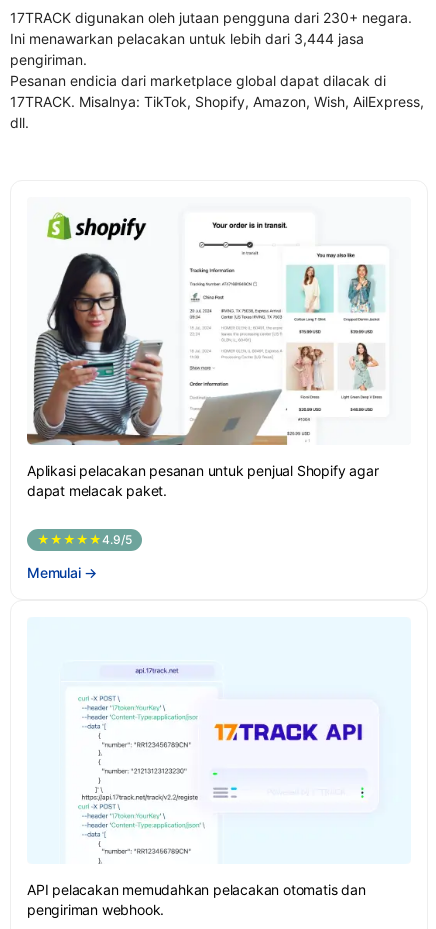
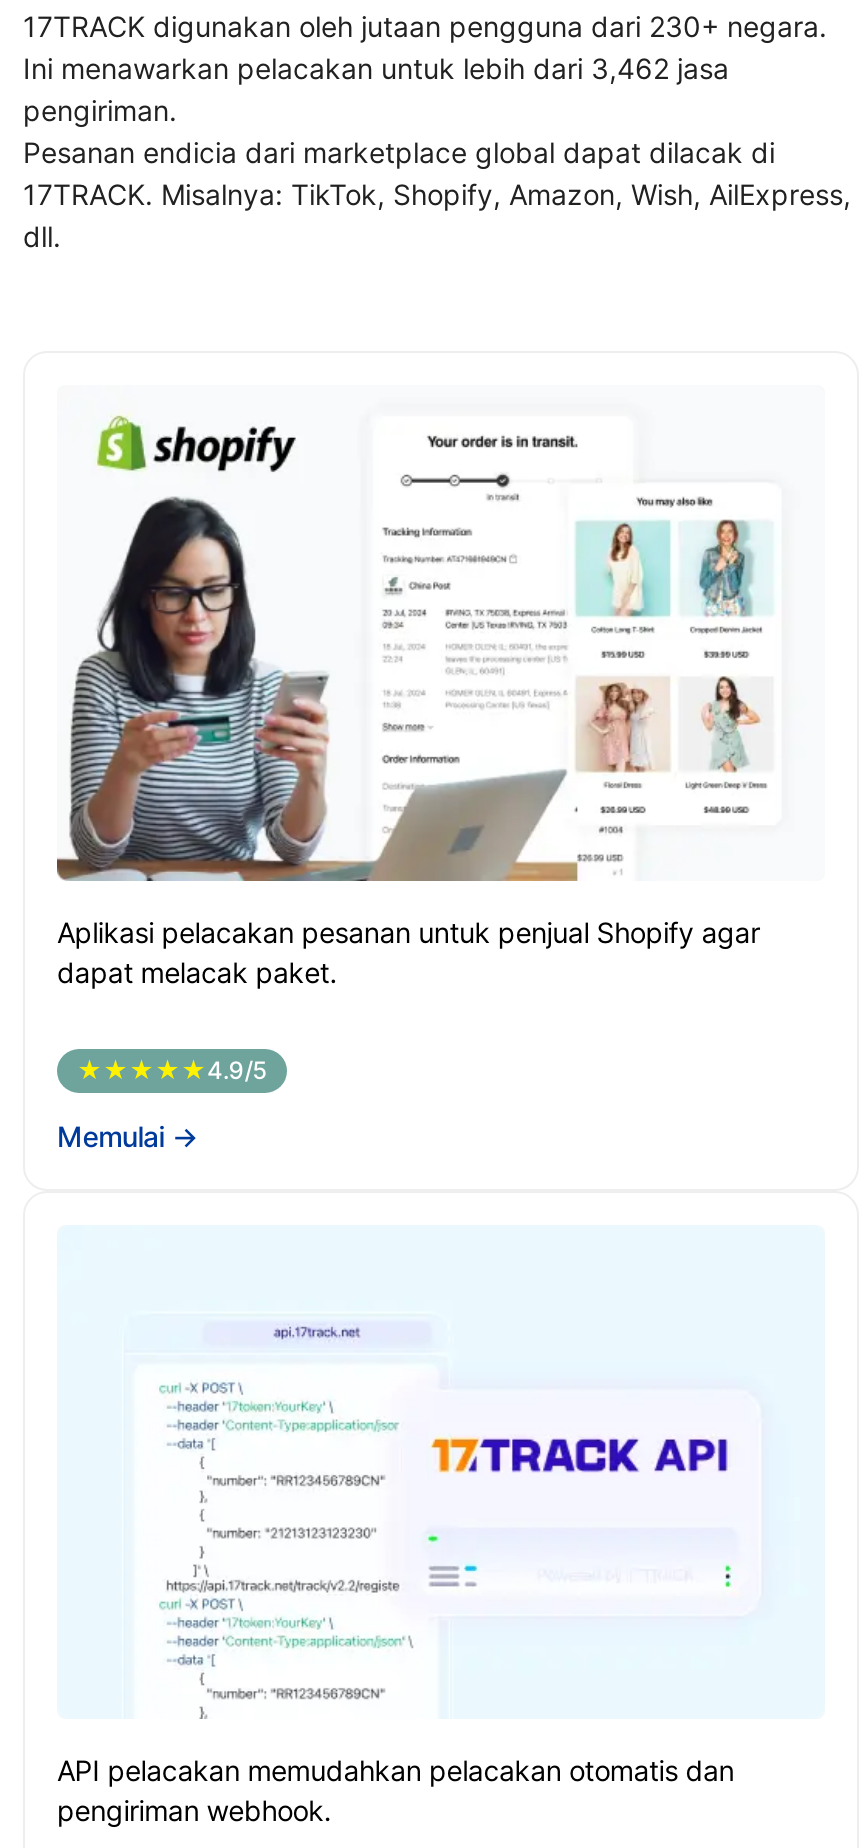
[10,30,364,47] Ini menawarkan pelacakan untuk lebih dari 3,444 jasa -> [23,51,729,85] Ini menawarkan pelacakan untuk lebih dari 3,462 jasa

